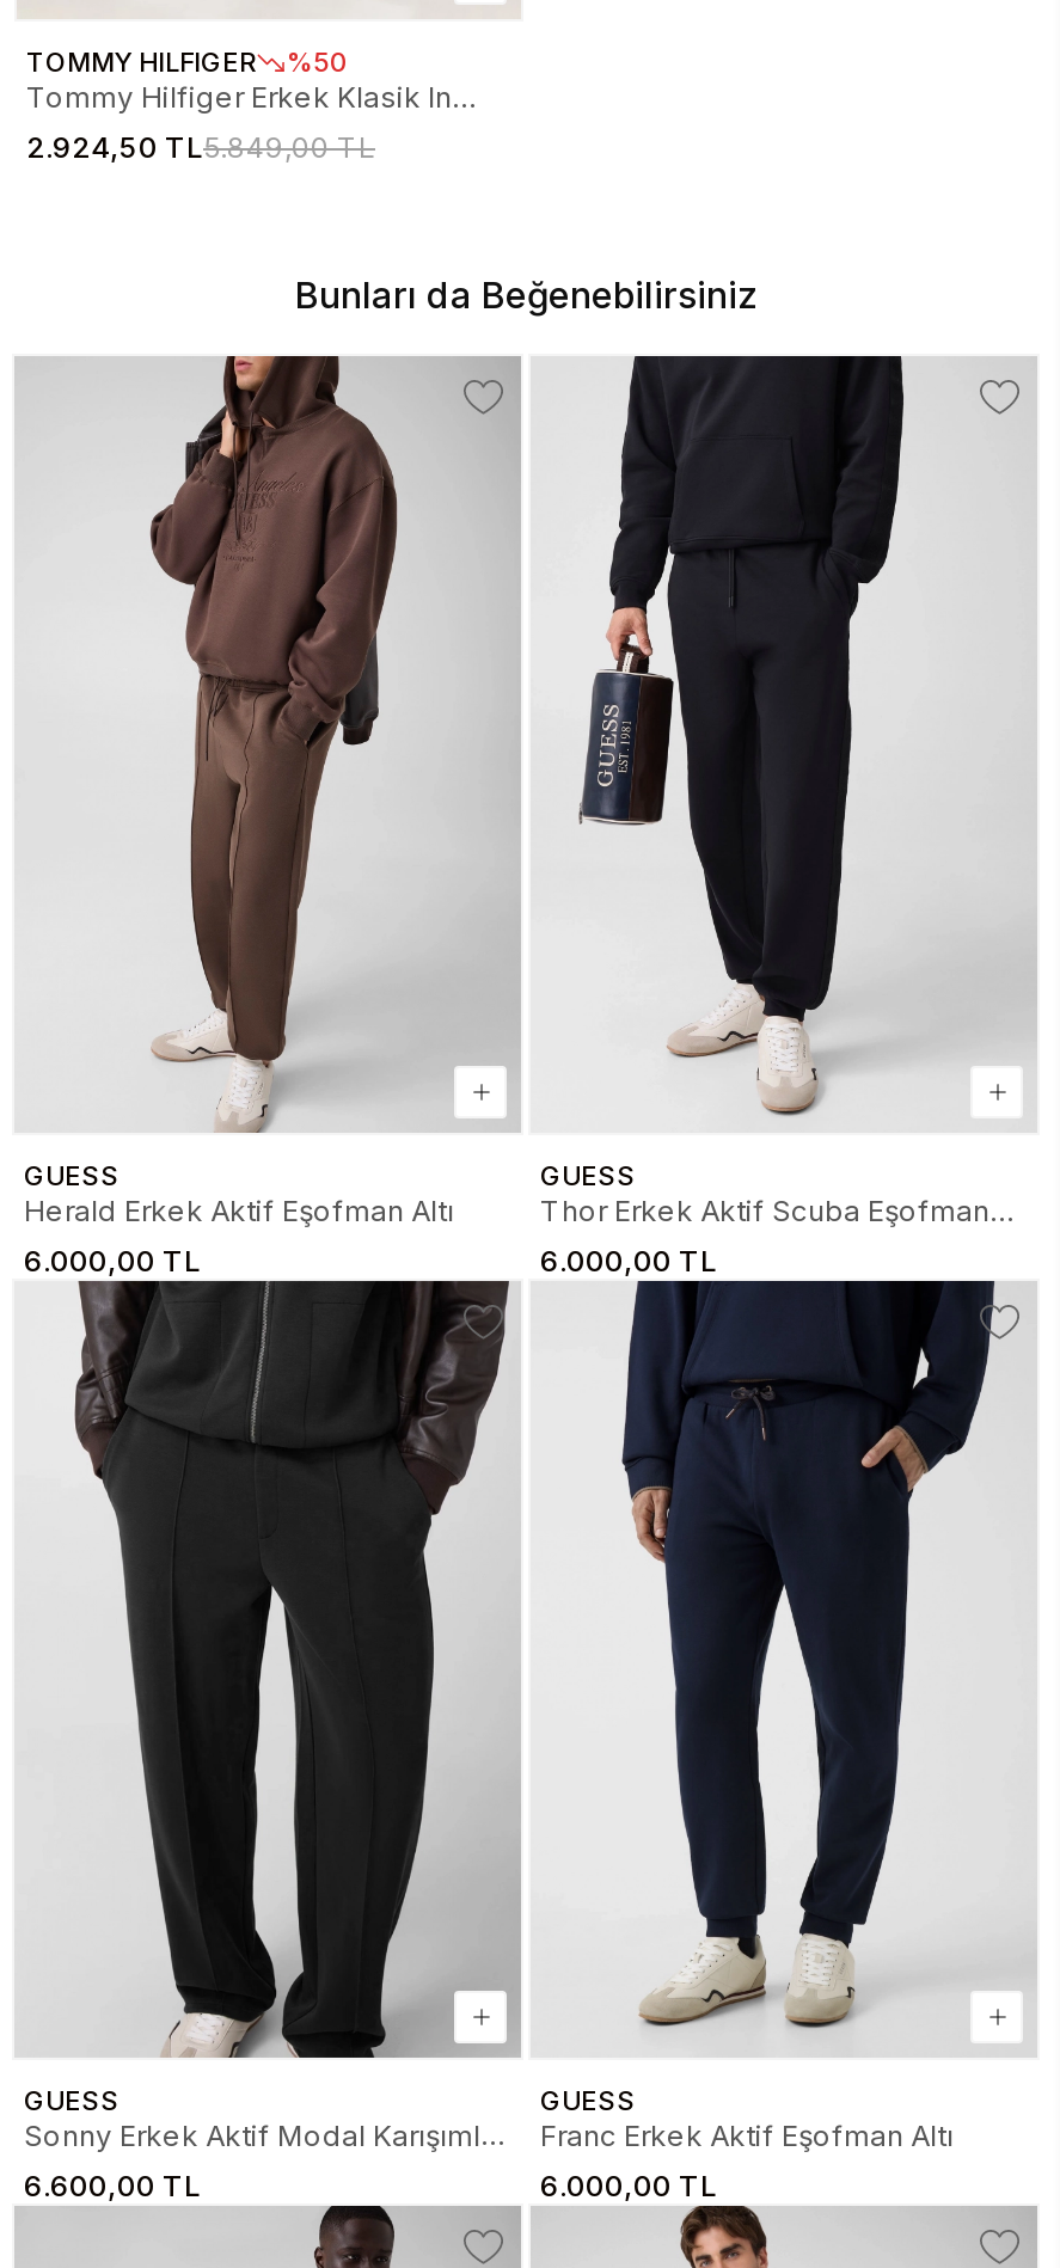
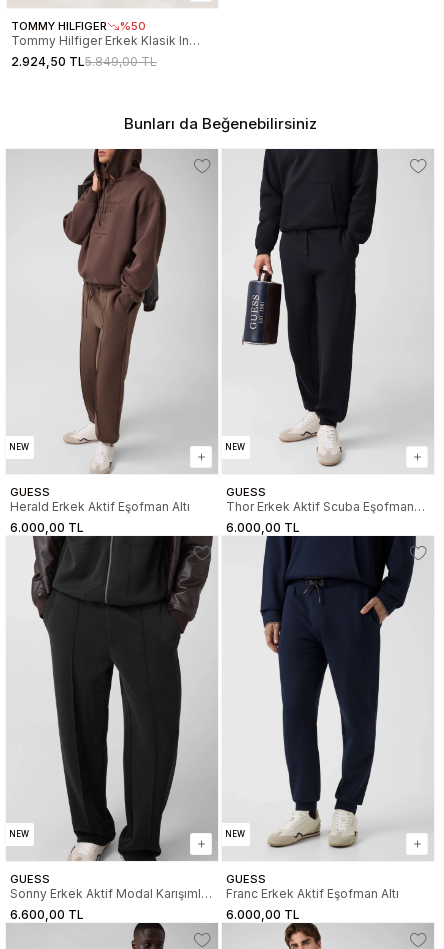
none -> [9,442,29,452] NEW
none -> [225,442,245,452] NEW
none -> [9,829,29,839] NEW
none -> [225,829,245,839] NEW

